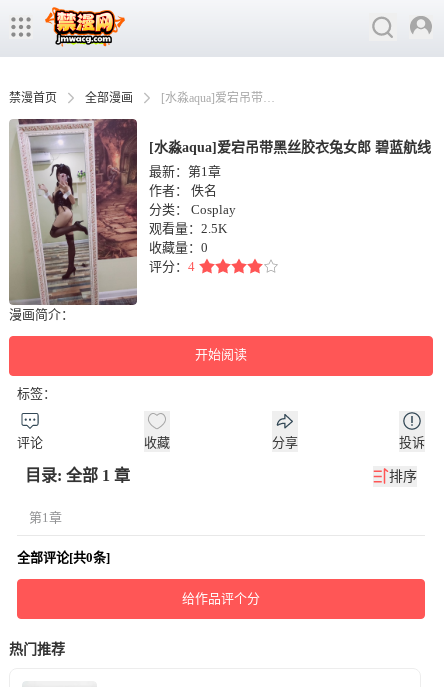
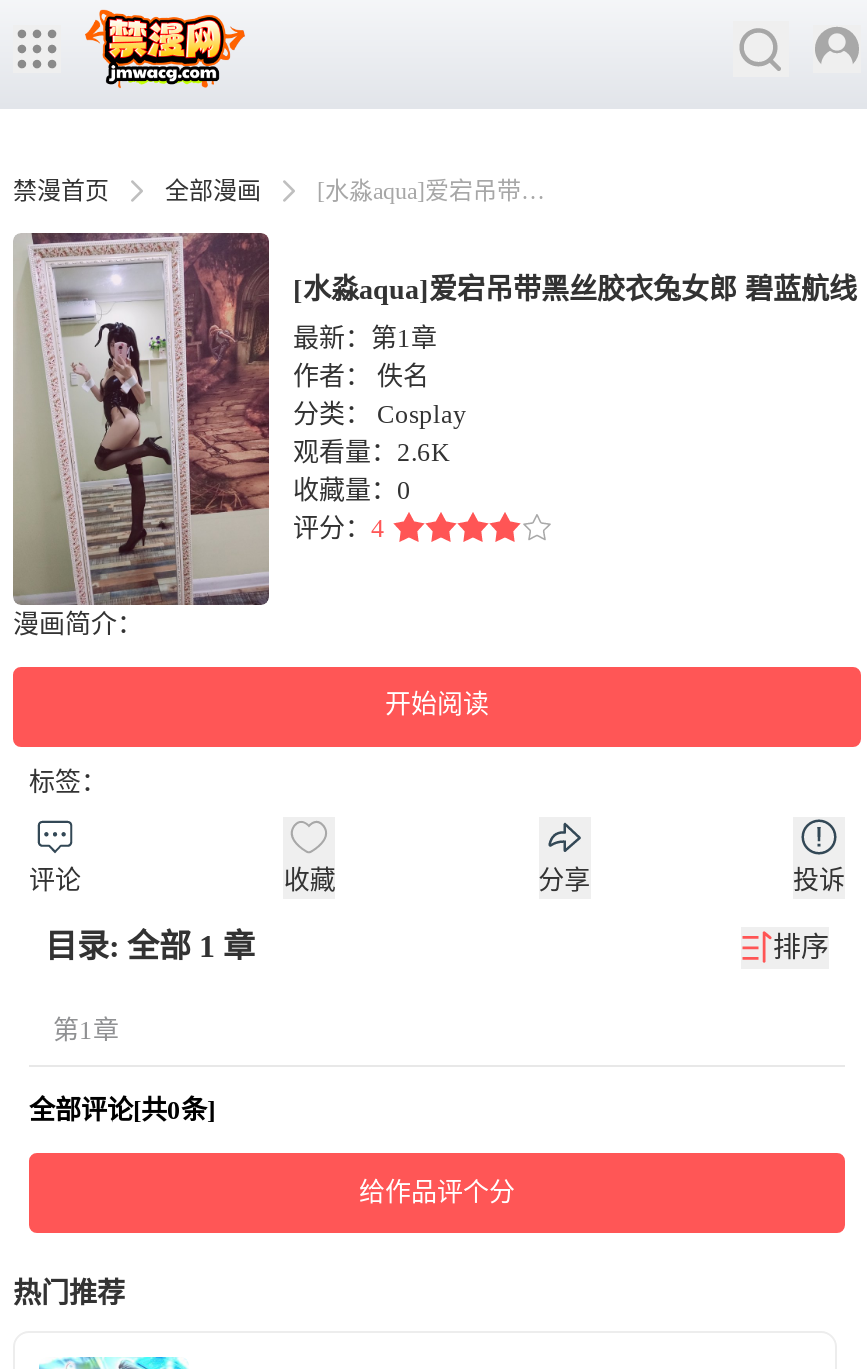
[149,221,227,236] 观看量：2.5K -> [293,436,449,466] 观看量：2.6K

